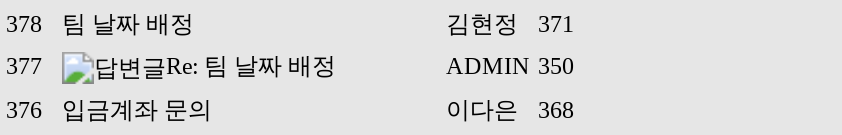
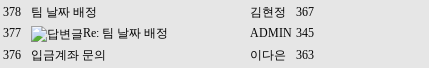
[446,10,574,38] 김현정 371 -> [250,5,314,19] 김현정 367
[446,52,574,80] ADMIN 350 -> [250,26,314,40] ADMIN 345
[446,96,574,124] 이다은 368 -> [250,48,314,62] 이다은 363

